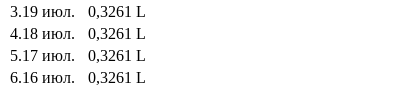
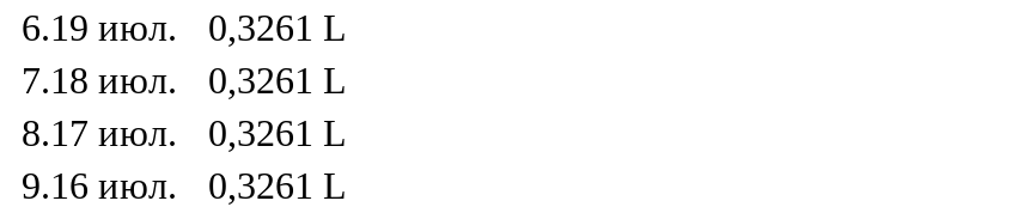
[10,3,146,20] 3.19 июл. 0,3261 L -> [22,7,347,48] 6.19 июл. 0,3261 L
[10,25,146,42] 4.18 июл. 0,3261 L -> [22,60,347,101] 7.18 июл. 0,3261 L
[10,47,146,64] 5.17 июл. 0,3261 L -> [22,113,347,153] 8.17 июл. 0,3261 L
[10,69,146,86] 6.16 июл. 0,3261 L -> [22,165,347,206] 9.16 июл. 0,3261 L

